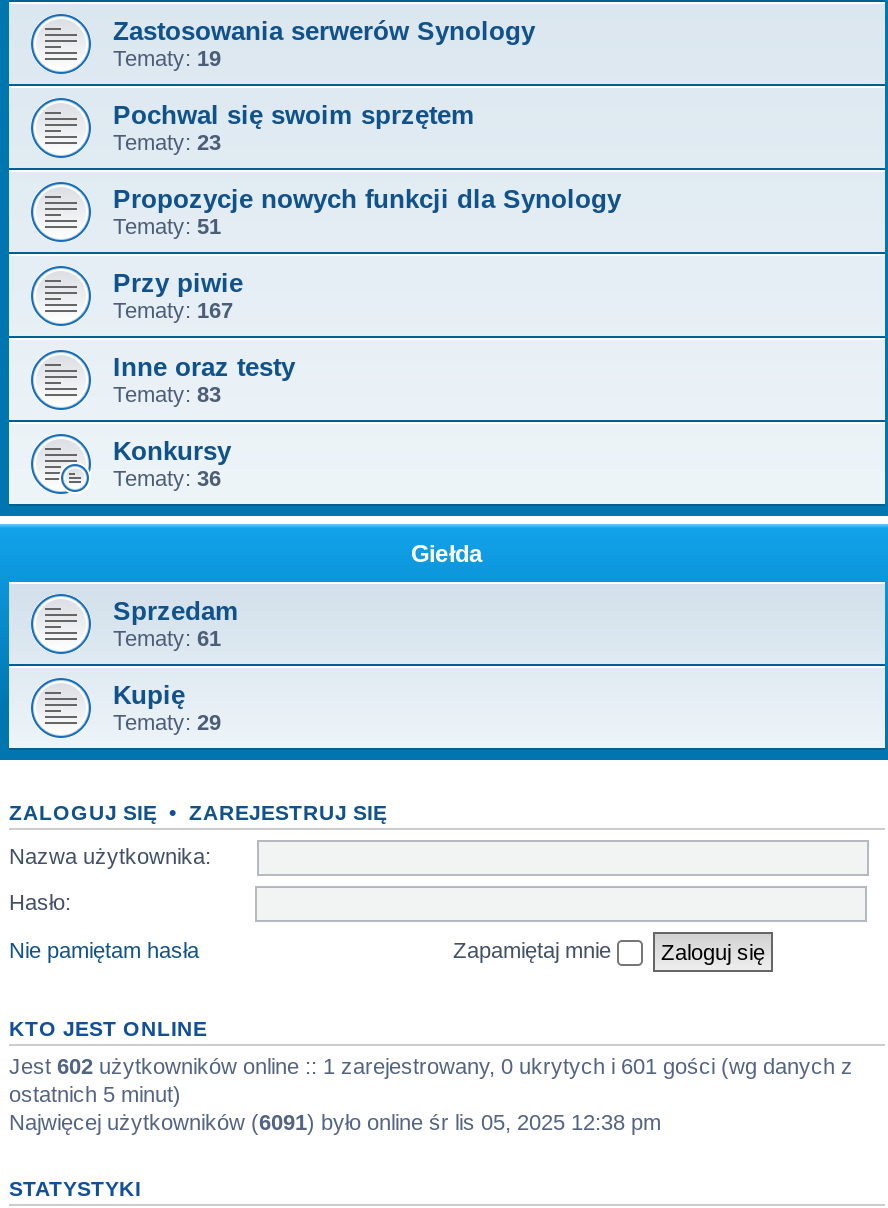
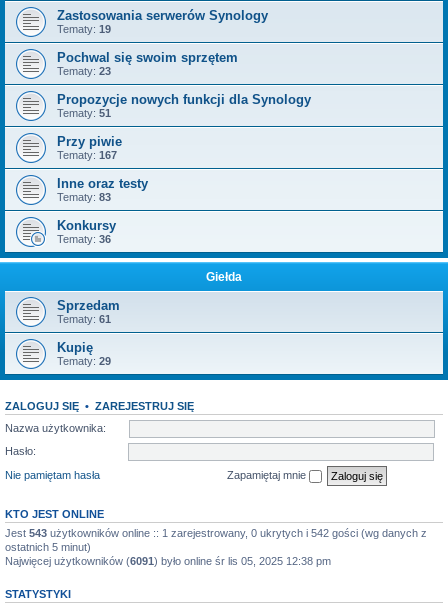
[9,1053,853,1077] Jest 602 użytkowników online :: 1 zarejestrowany, 0 ukrytych i 601 gości (wg danych z -> [5,526,427,538] Jest 543 użytkowników online :: 1 zarejestrowany, 0 ukrytych i 542 gości (wg danych z

